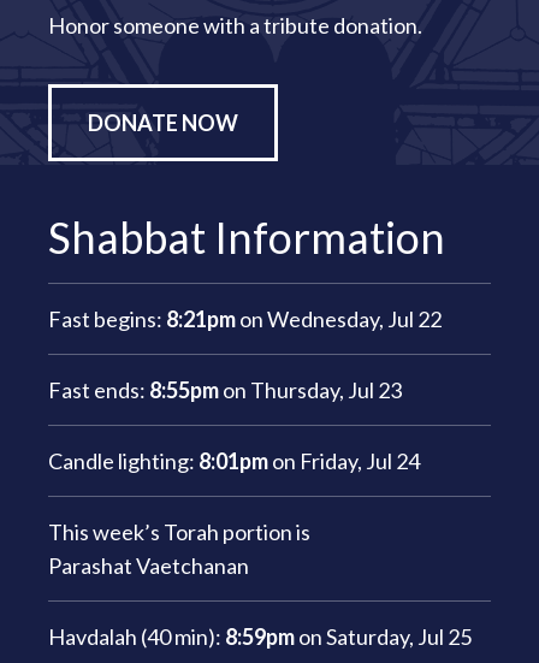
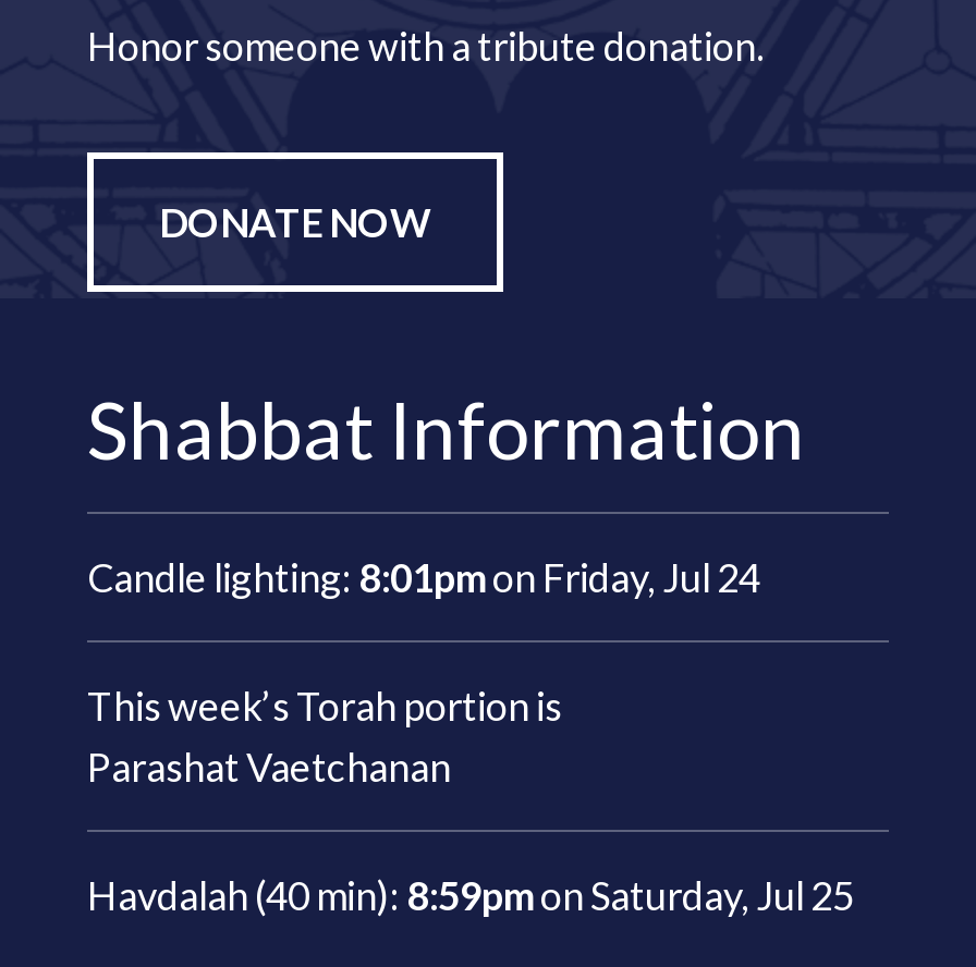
[48,306,442,403] Fast begins: 8:21pm on Wednesday, Jul 22 | Fast ends: 8:55pm on Thursday, Jul 23 -> none

